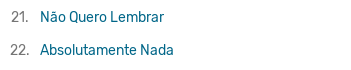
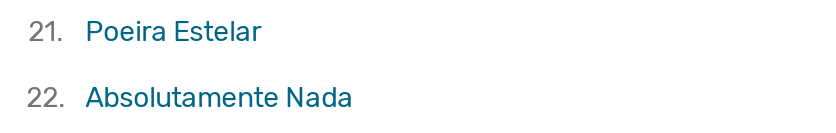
[40,9,164,26] Não Quero Lembrar -> [85,15,261,49] Poeira Estelar

